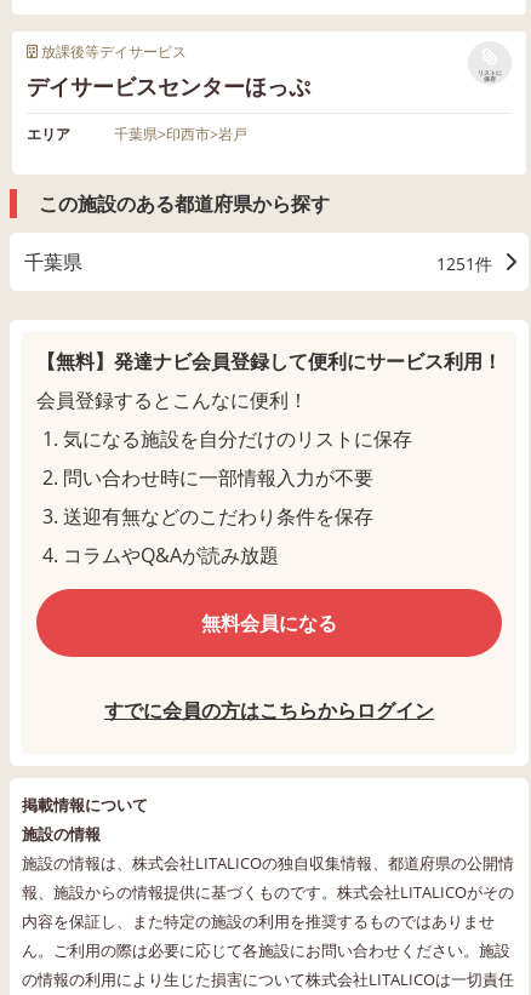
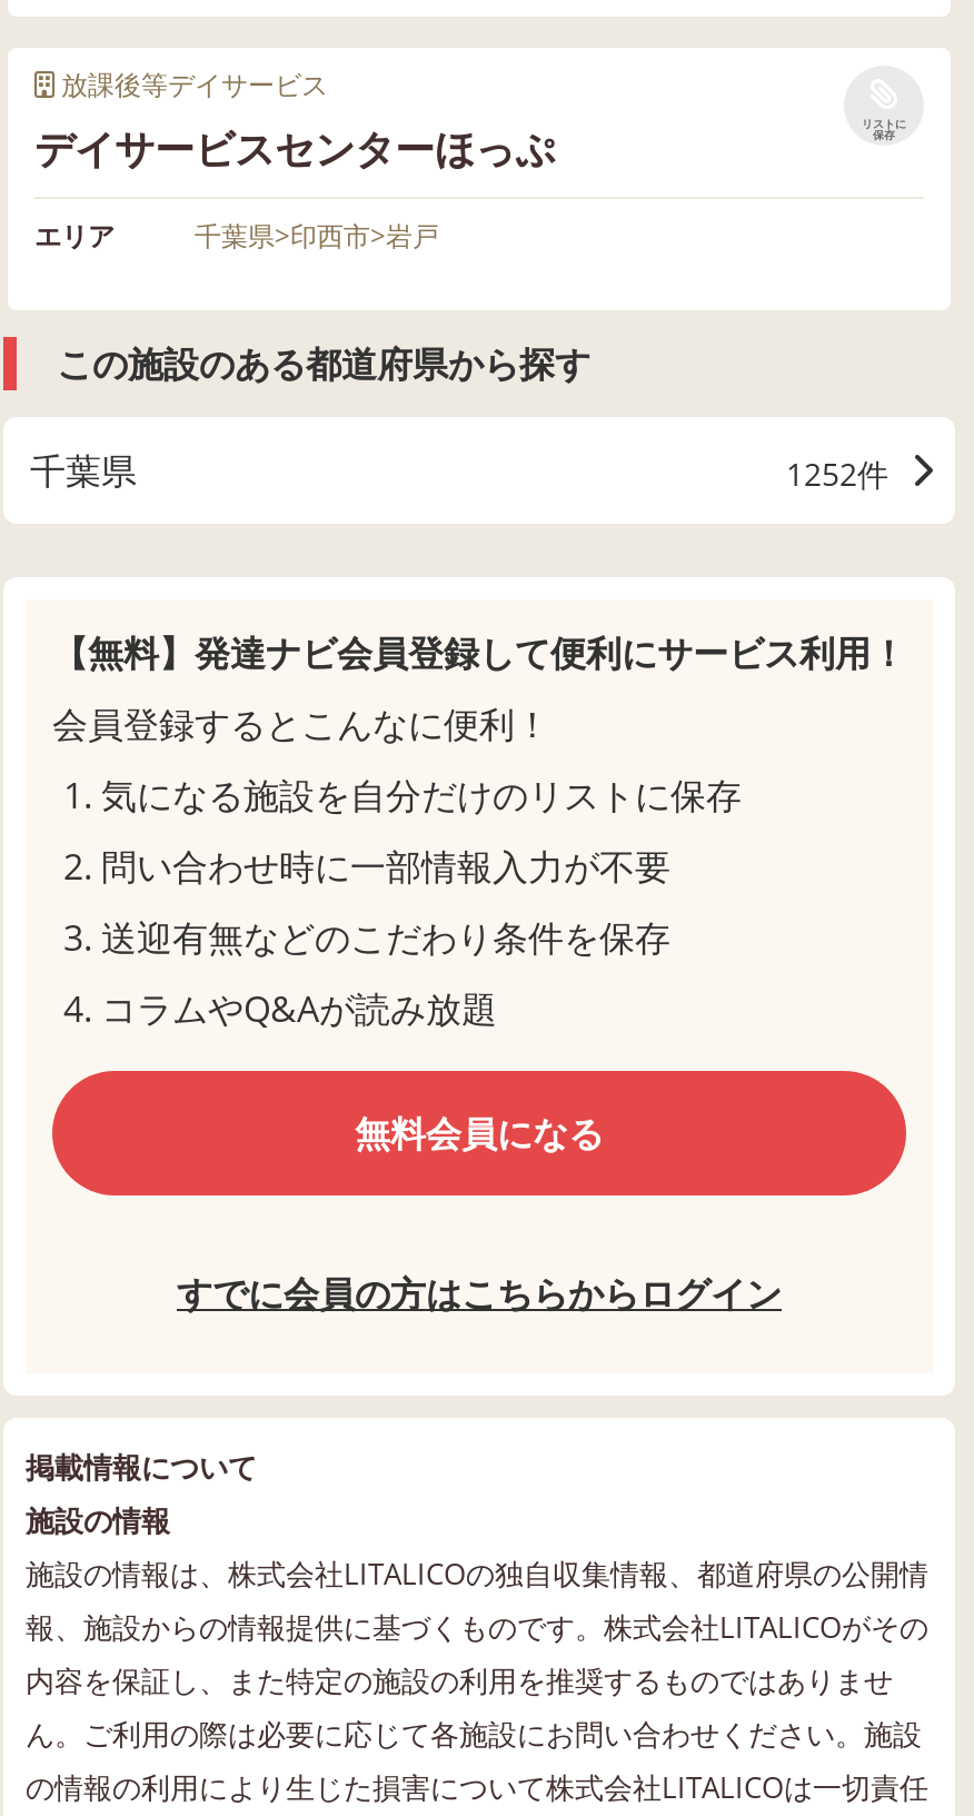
[436,252,492,275] 1251件 -> [786,453,888,496] 1252件

